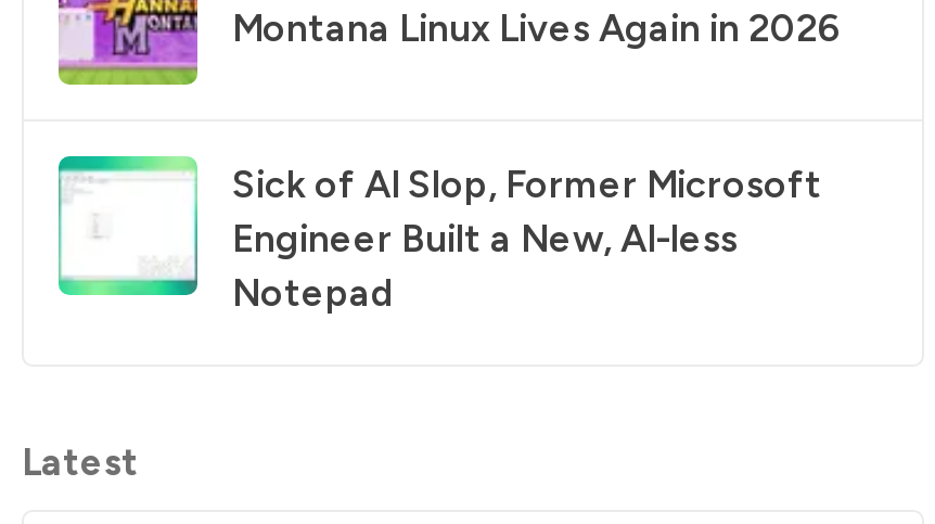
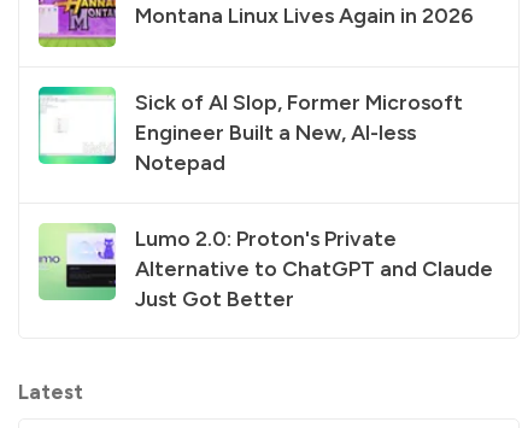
none -> [39,222,493,310] [image] | Lumo 2.0: Proton's Private | Alternative to ChatGPT and Claude | Just Got Better

